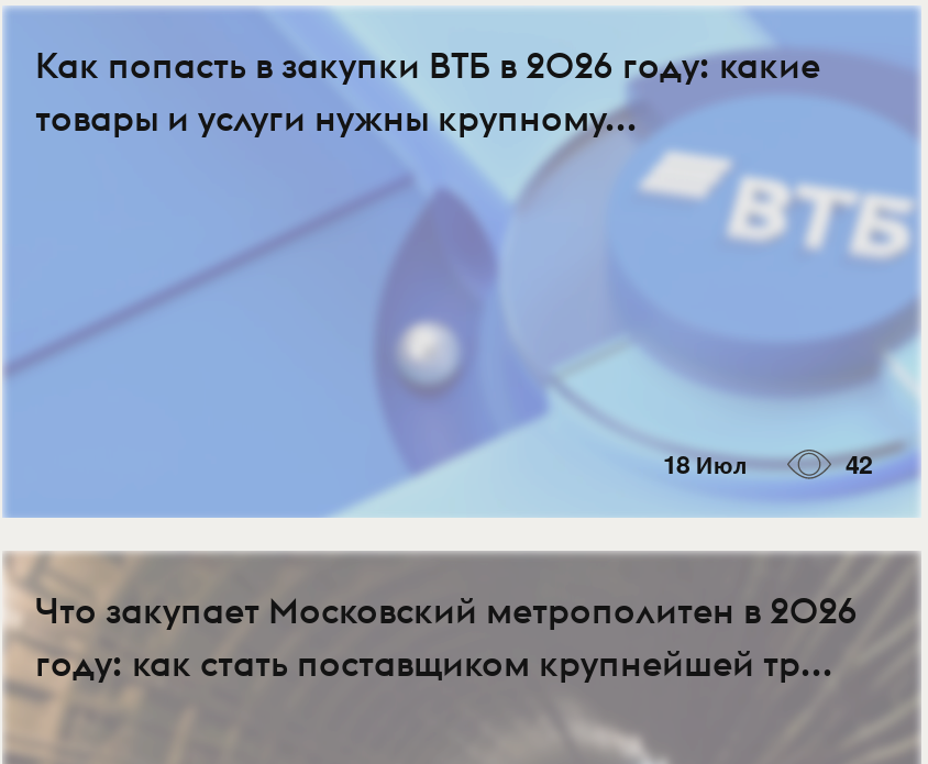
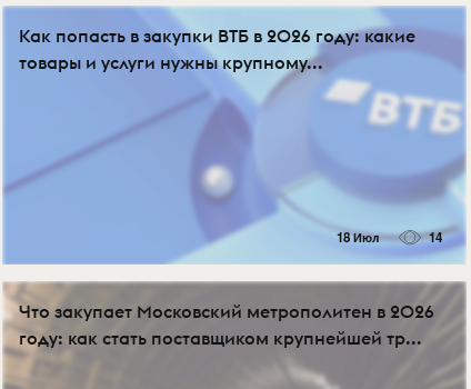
[839,445,872,482] 42 -> [425,228,442,247] 14

